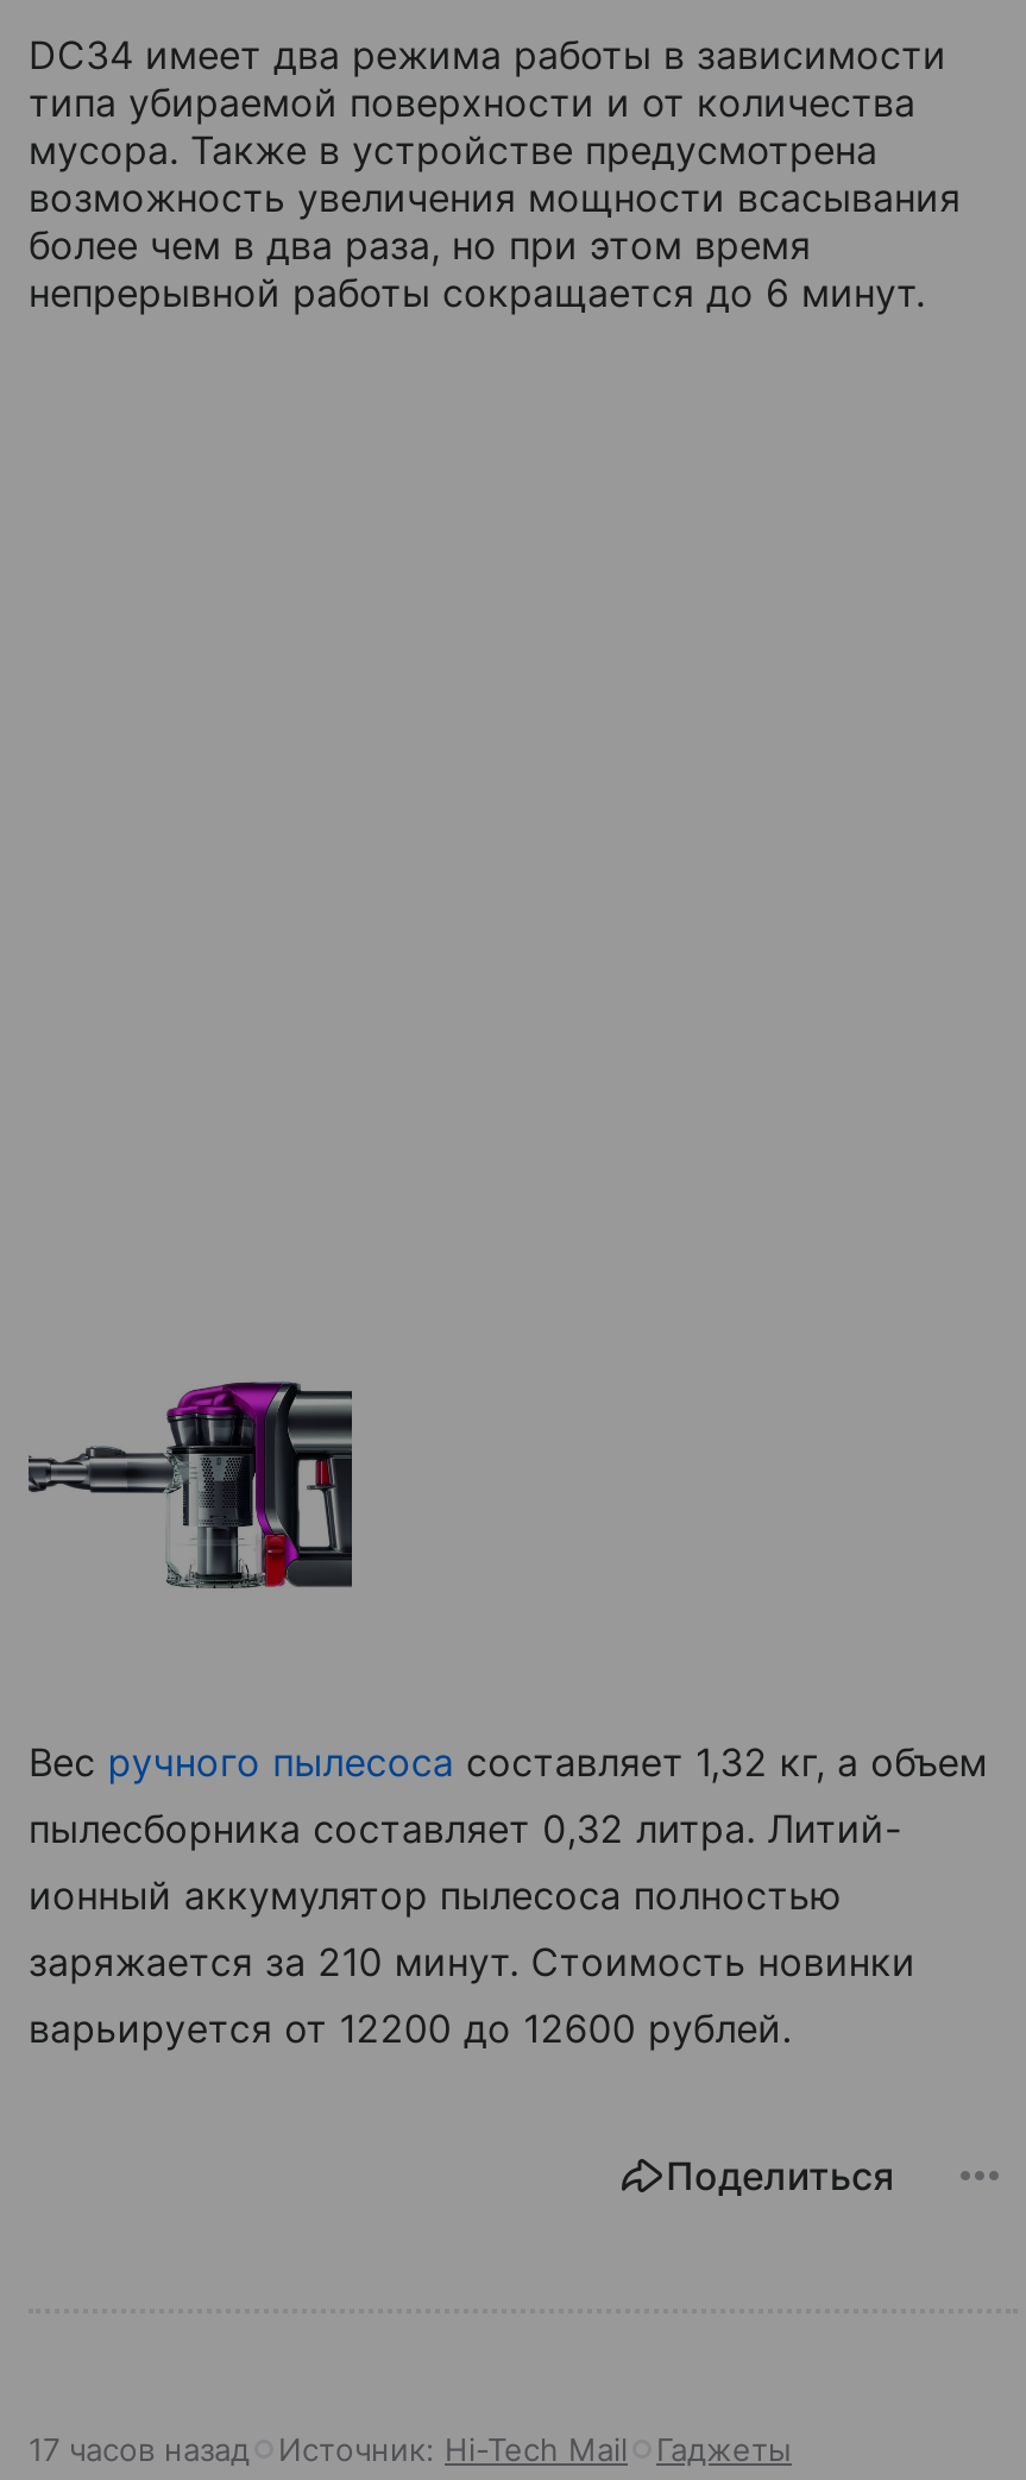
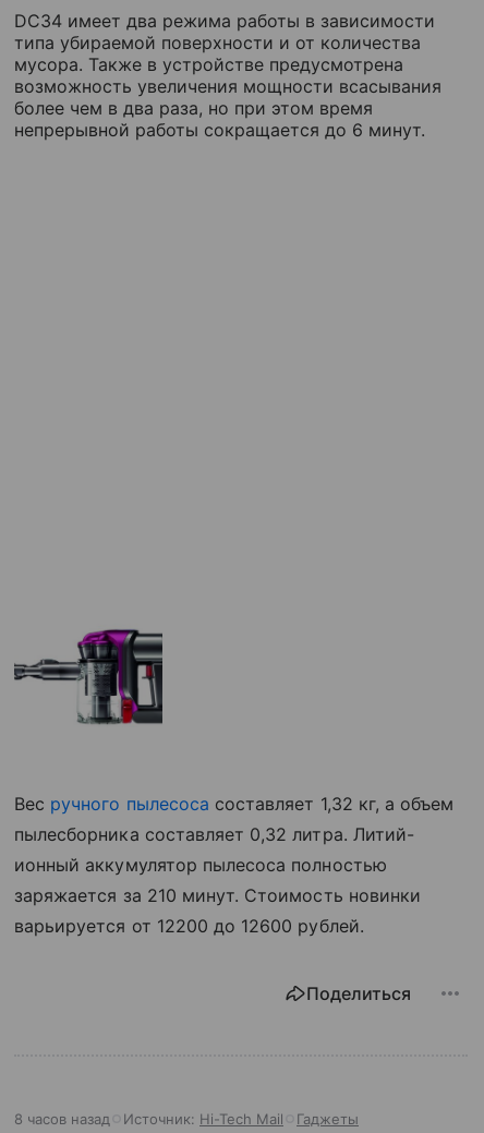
[29,2430,792,2468] 17 часов назад Источник: Hi-Tech Mail Гаджеты -> [14,1110,359,1128] 8 часов назад Источник: Hi-Tech Mail Гаджеты

